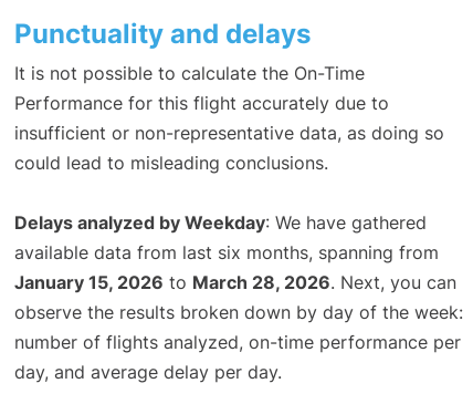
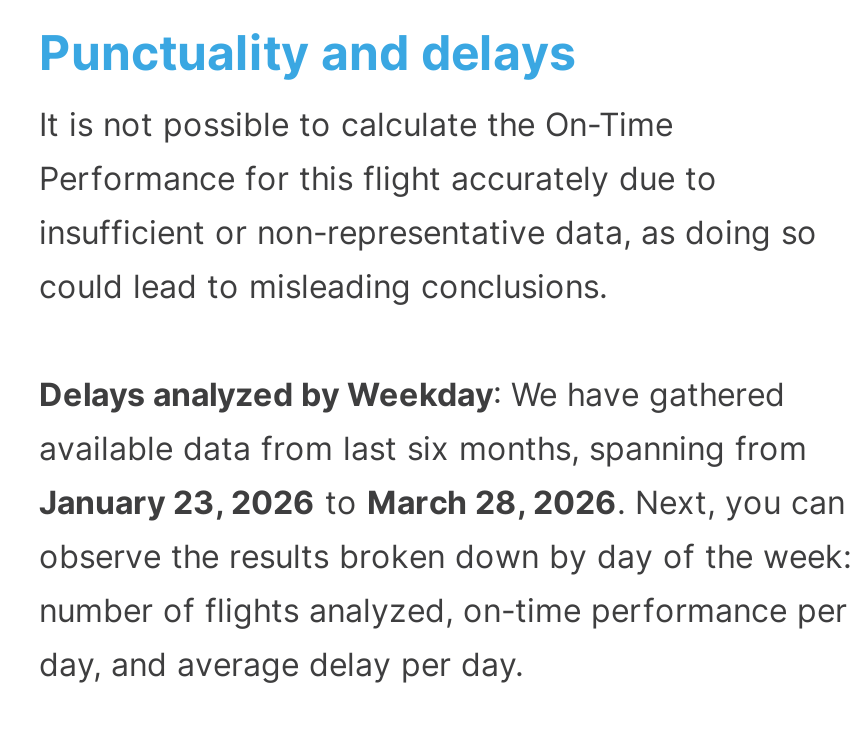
[14,272,456,294] January 15, 2026 to March 28, 2026. Next, you can -> [39,483,845,523] January 23, 2026 to March 28, 2026. Next, you can

